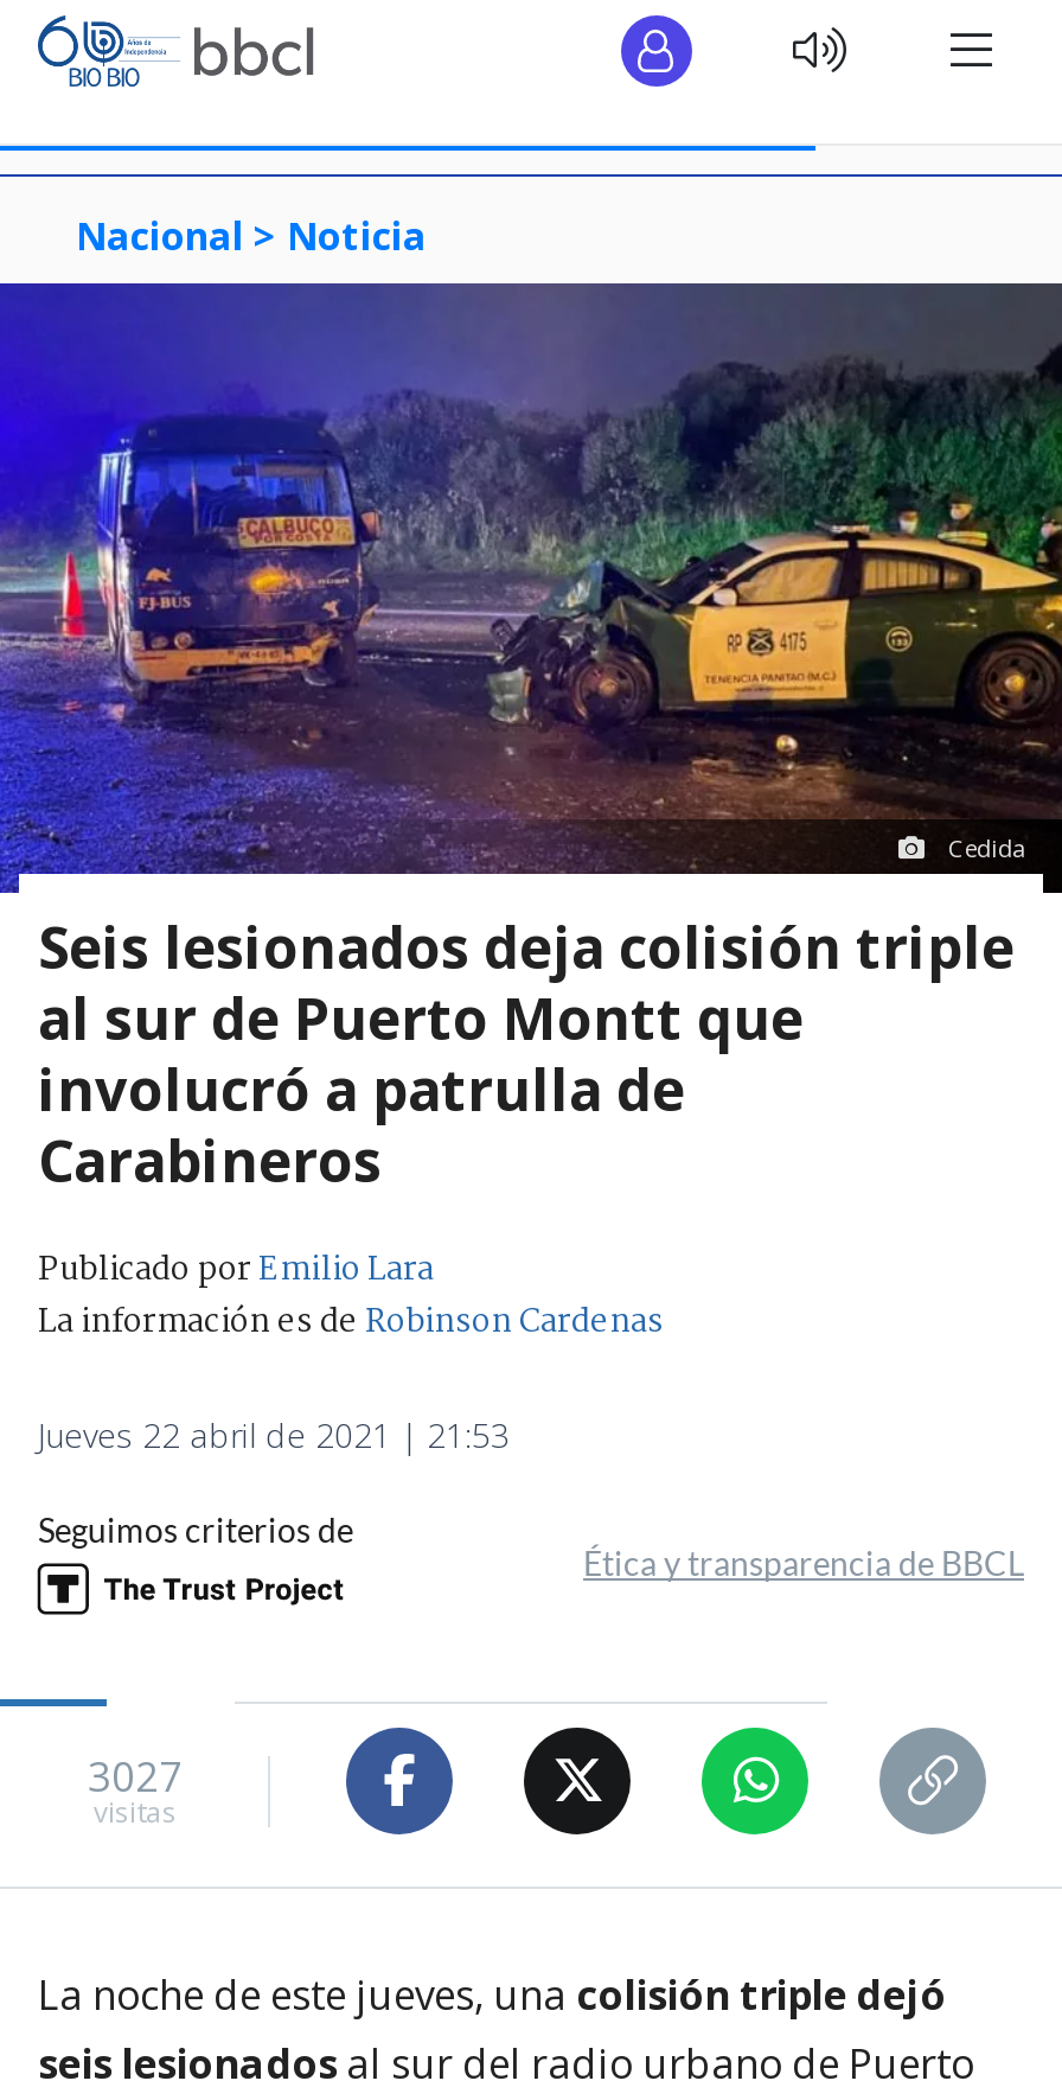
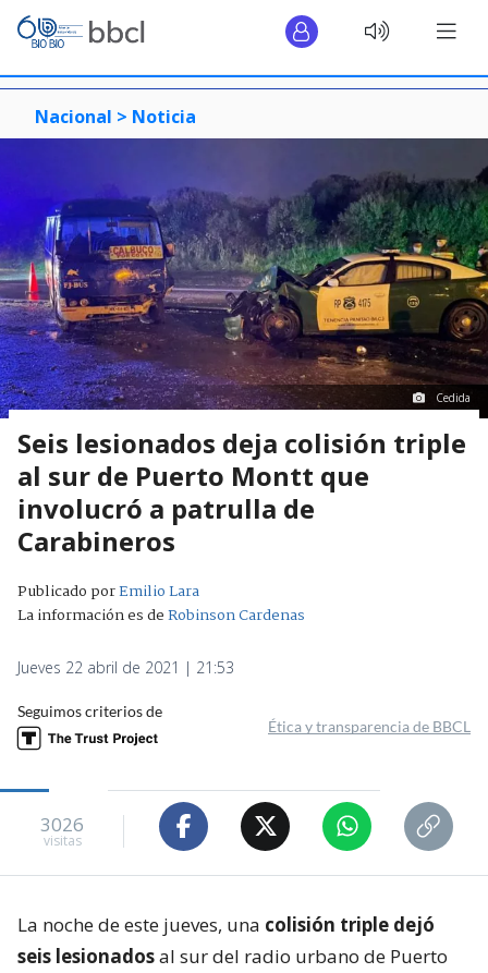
[88,1750,183,1804] 3027 -> [40,812,84,837] 3026

